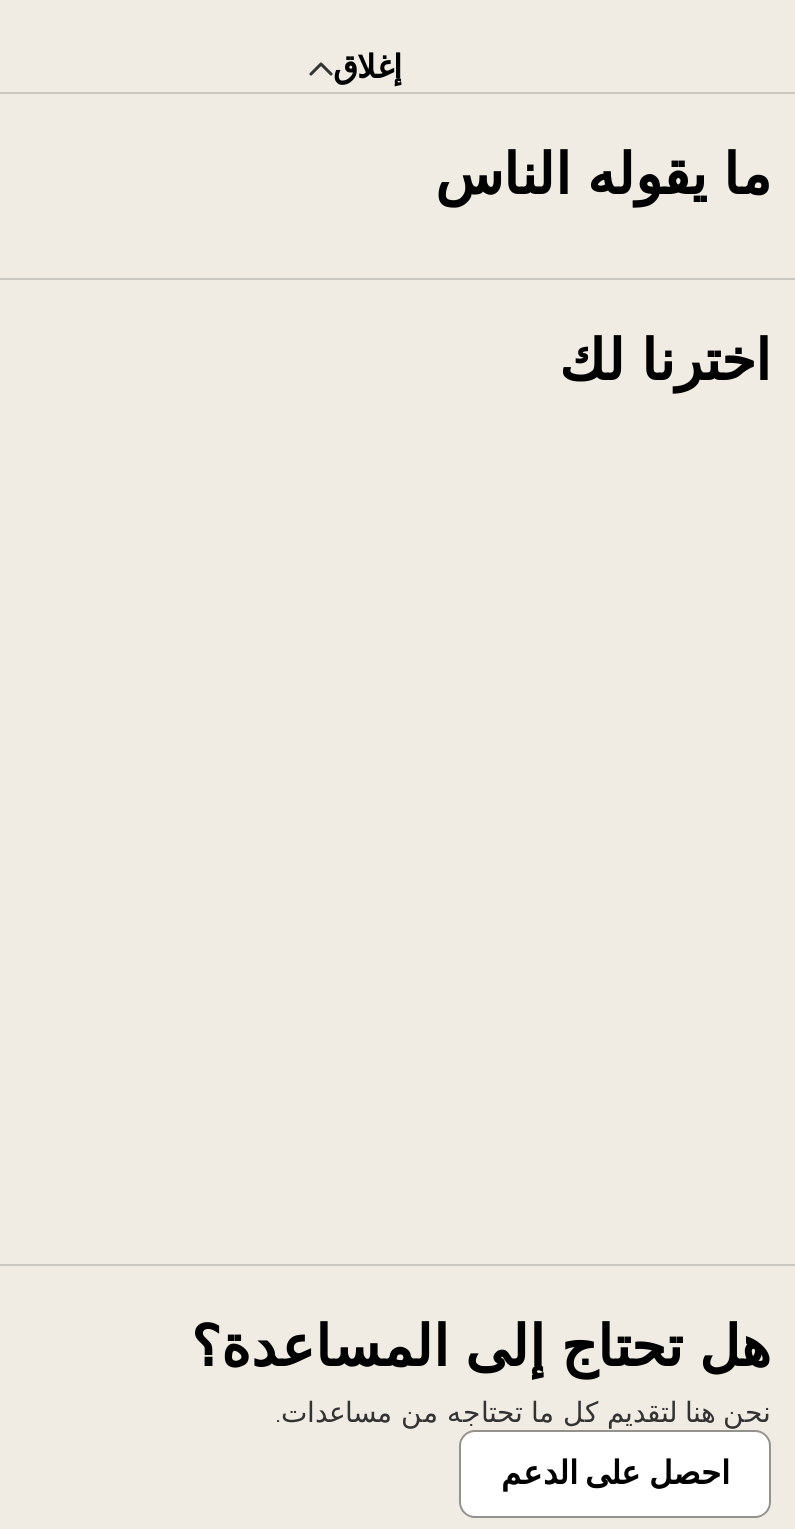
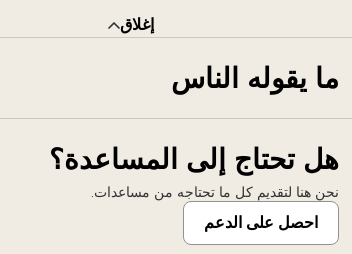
[559,327,771,395] اخترنا لك -> none

